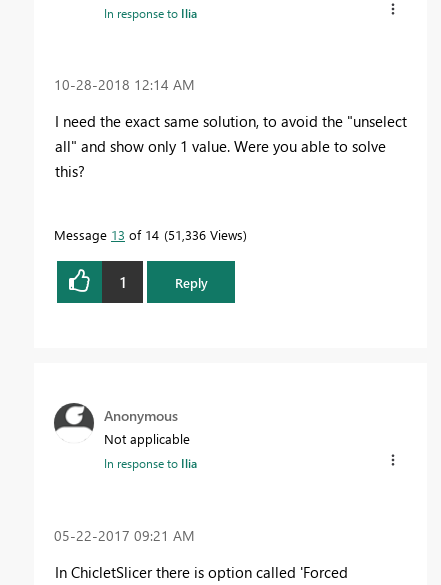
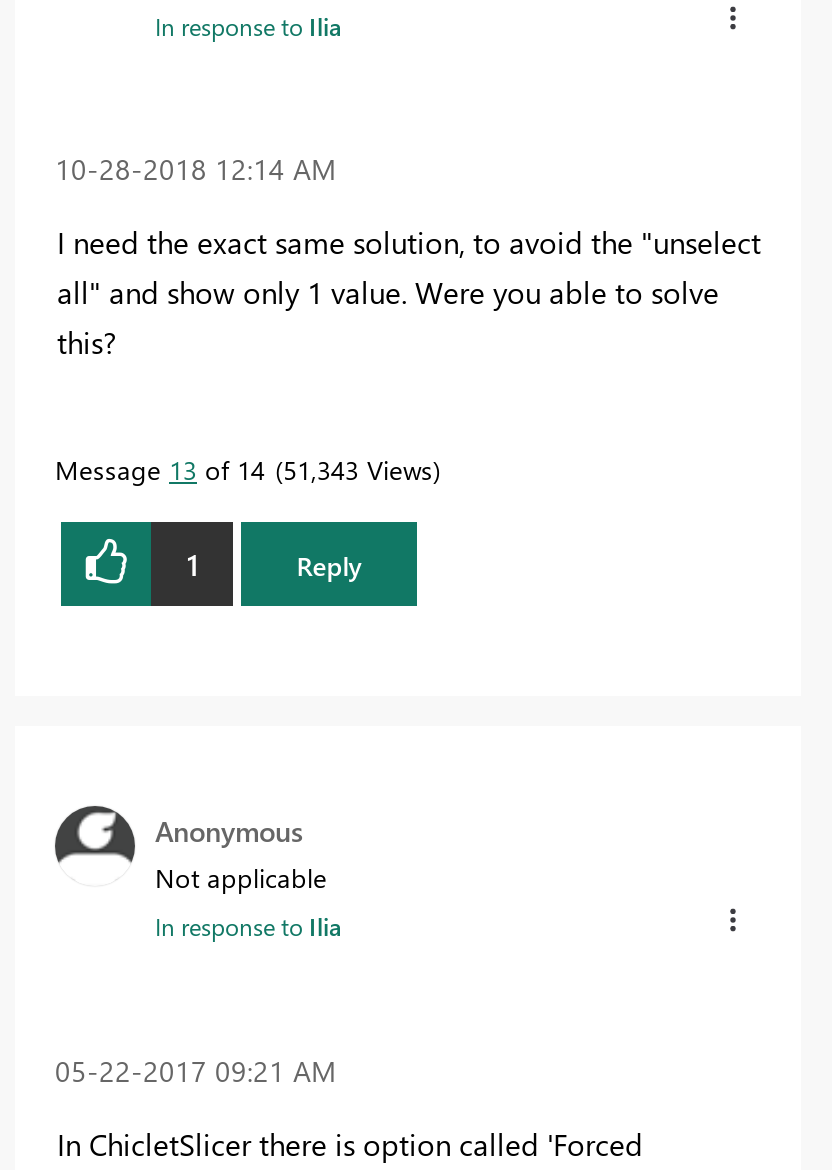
[54,226,243,243] Message 13 of 14 51,336 Views -> [55,453,433,487] Message 13 of 14 51,343 Views

